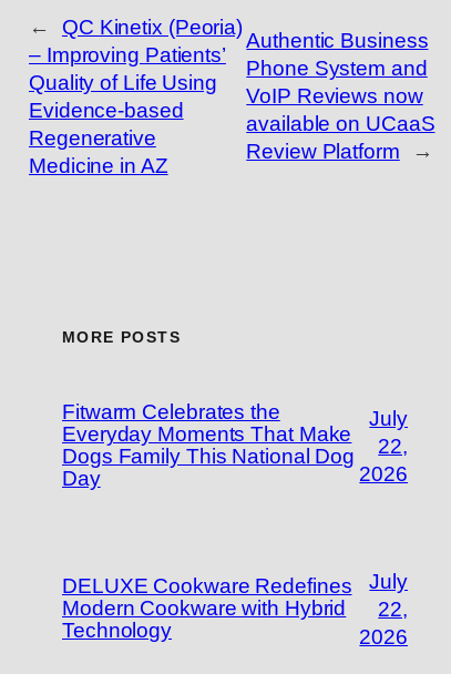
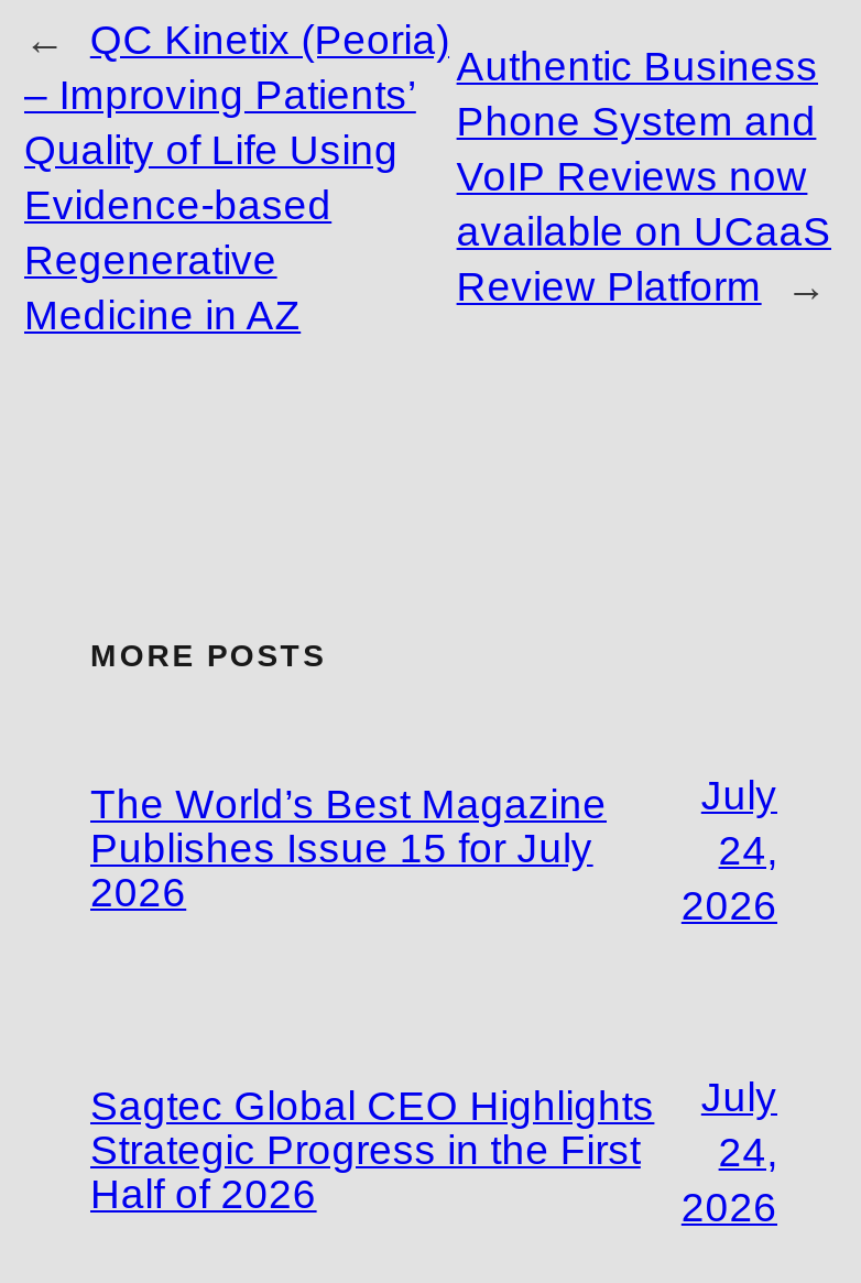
[62,401,355,490] Fitwarm Celebrates the | Everyday Moments That Make | Dogs Family This National Dog | Day -> [90,781,607,916] The World’s Best Magazine | Publishes Issue 15 for July | 2026
[378,434,408,458] 22, -> [719,827,777,873] 24,
[62,575,352,642] DELUXE Cookware Redefines | Modern Cookware with Hybrid | Technology -> [90,1083,654,1218] Sagtec Global CEO Highlights | Strategic Progress in the First | Half of 2026
[378,597,408,621] 22, -> [719,1128,777,1175] 24,

